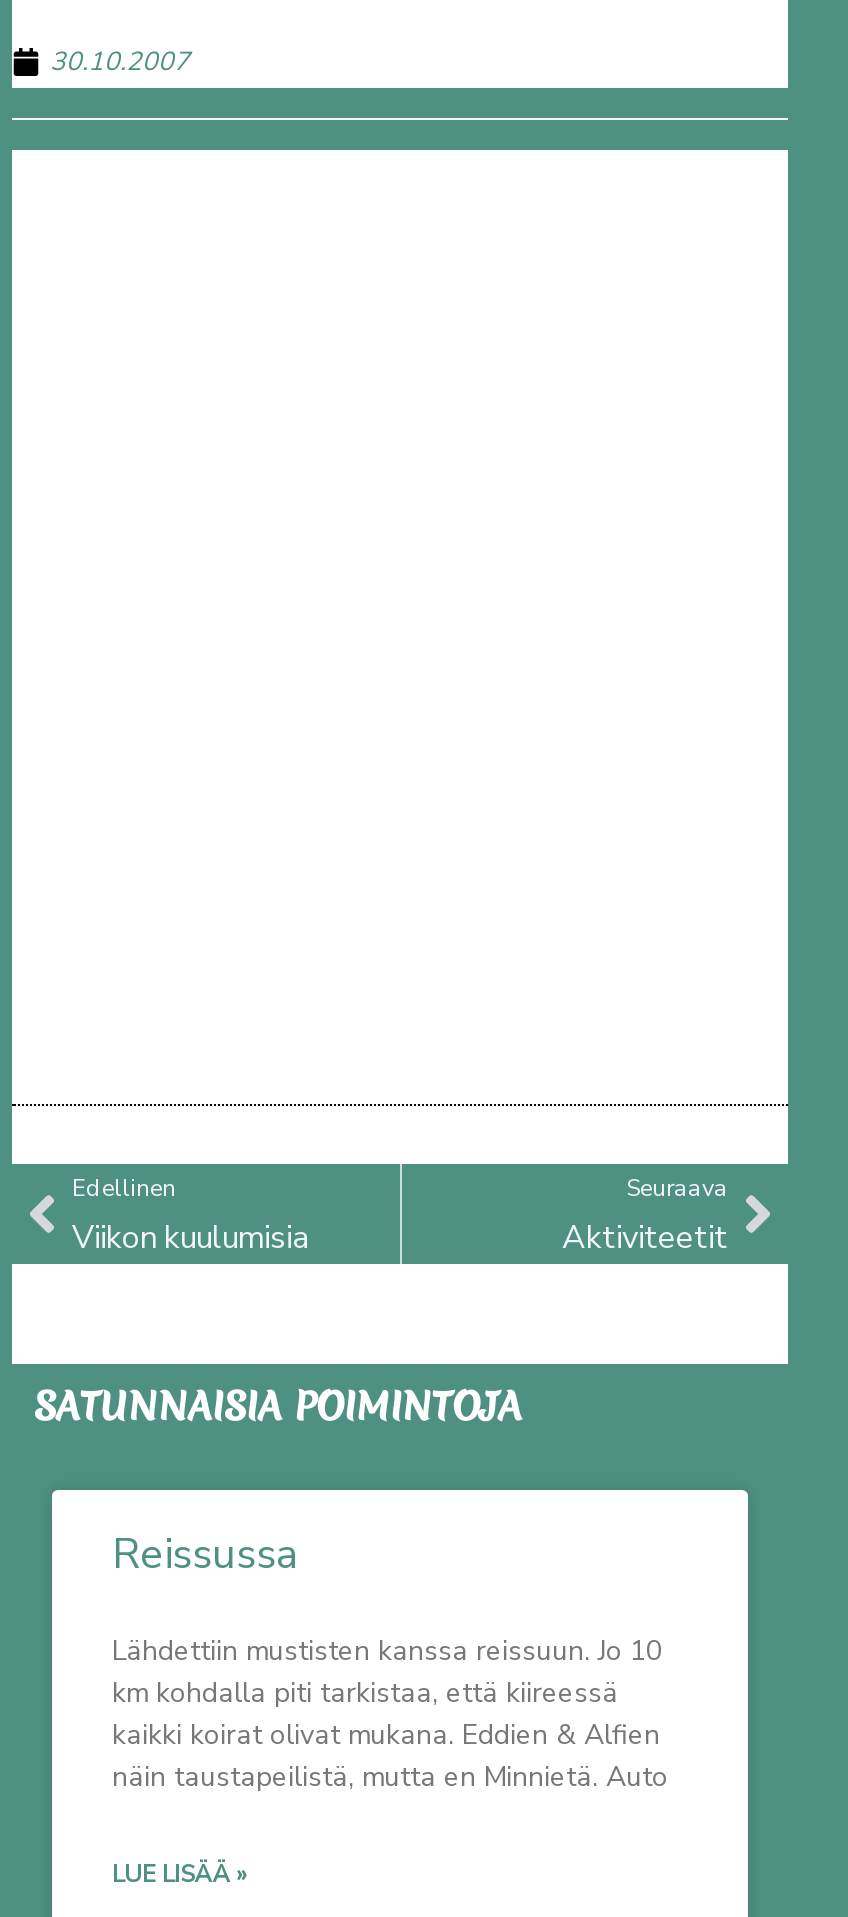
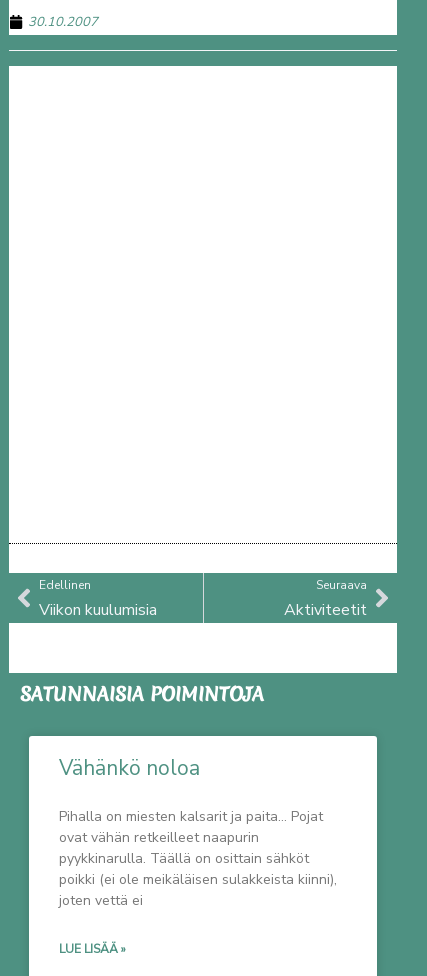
[112,1525,298,1581] Reissussa -> [59,754,200,782] Vähänkö noloa
[112,1631,668,1795] Lähdettiin mustisten kanssa reissuun. Jo 10 | km kohdalla piti tarkistaa, että kiireessä | kaikki koirat olivat mukana. Eddien & Alfien | näin taustapeilistä, mutta en Minnietä. Auto -> [59,807,337,910] Pihalla on miesten kalsarit ja paita… Pojat | ovat vähän retkeilleet naapurin | pyykkinarulla. Täällä on osittain sähköt | poikki (ei ole meikäläisen sulakkeista kiinni), | joten vettä ei

